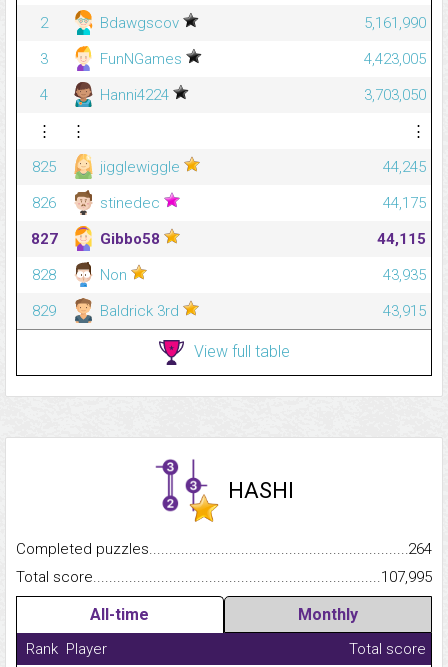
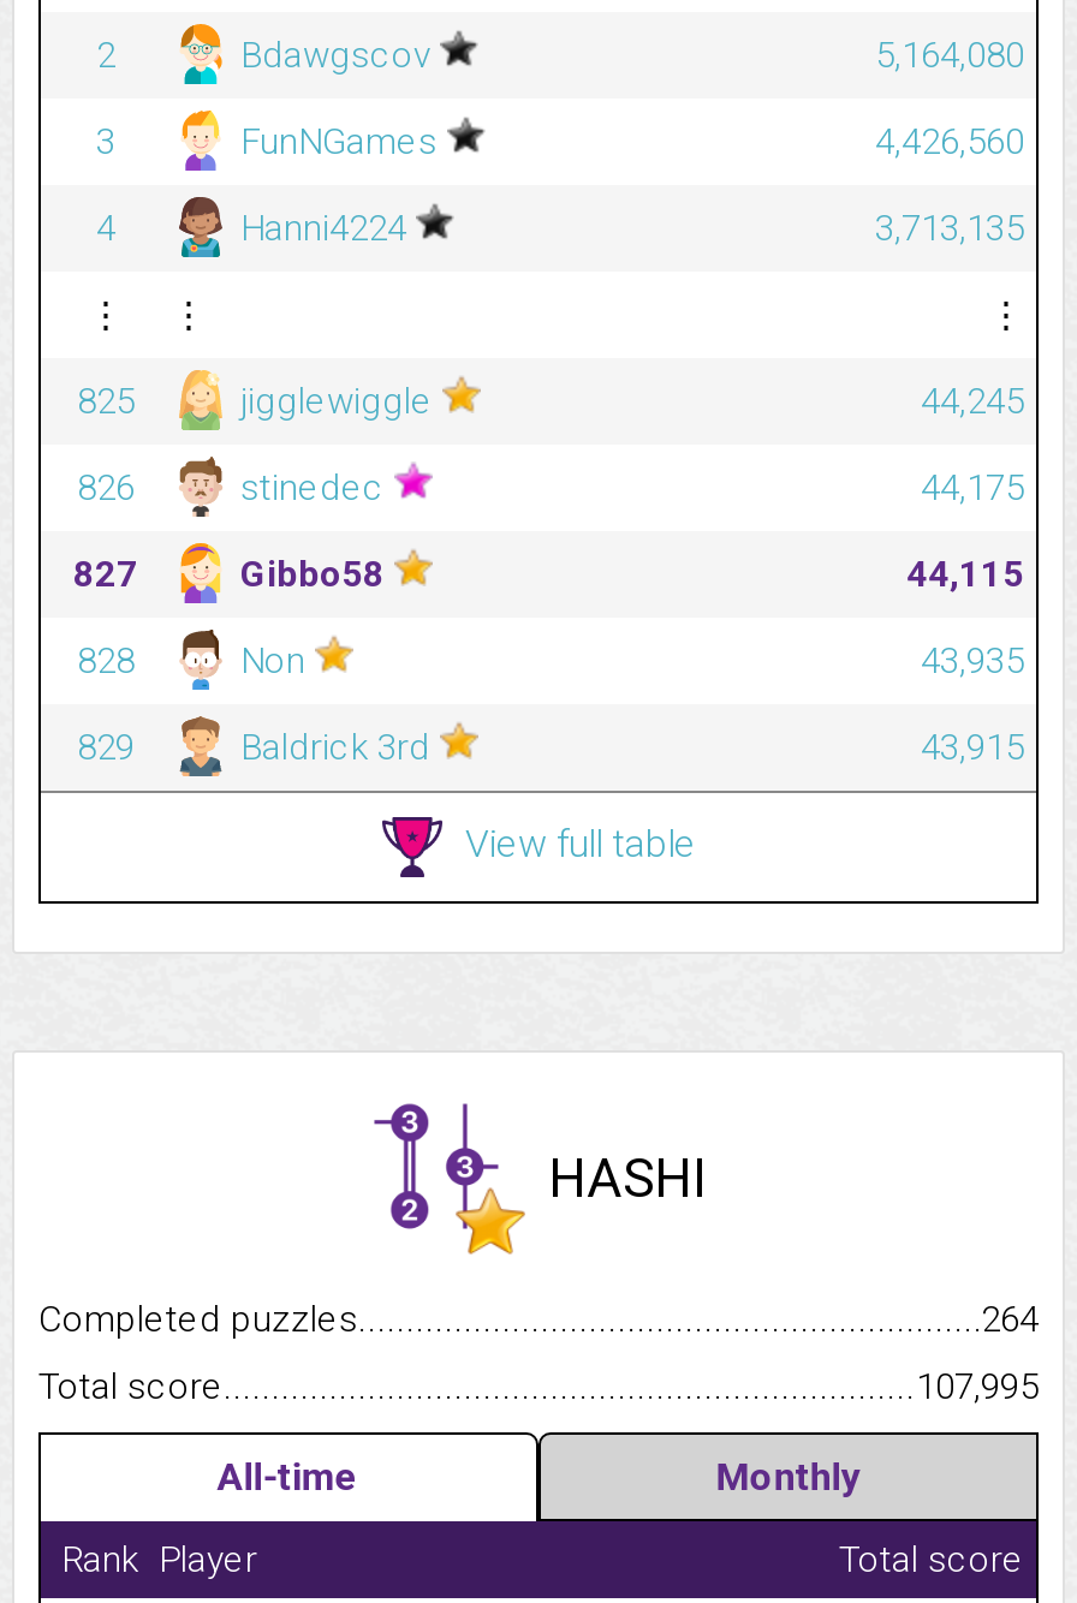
[364,14,426,32] 5,161,990 -> [875,34,1024,77] 5,164,080
[364,50,426,68] 4,423,005 -> [875,120,1024,164] 4,426,560
[364,86,426,104] 3,703,050 -> [875,207,1024,250] 3,713,135

